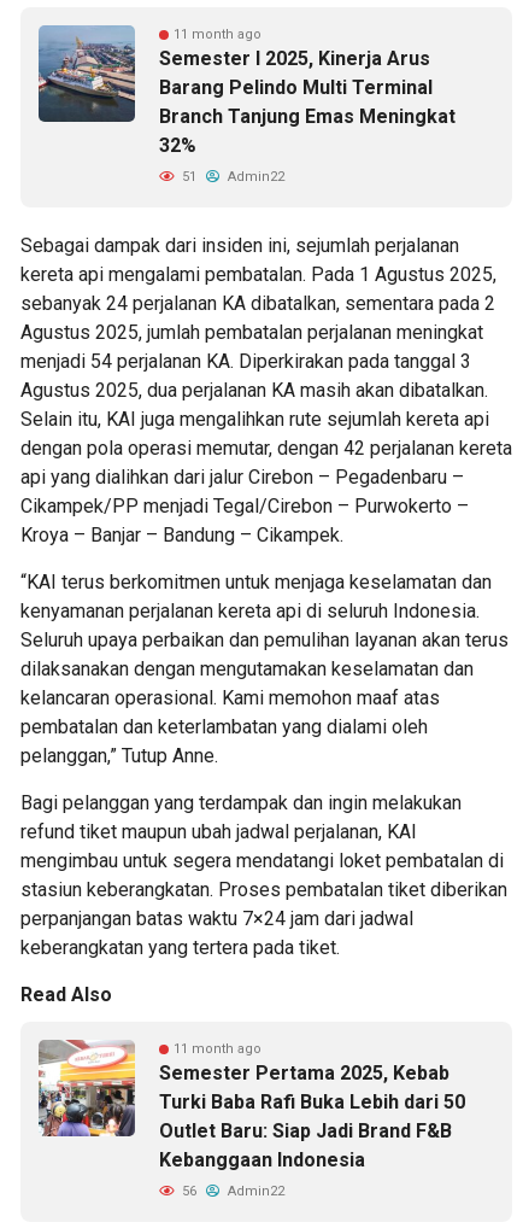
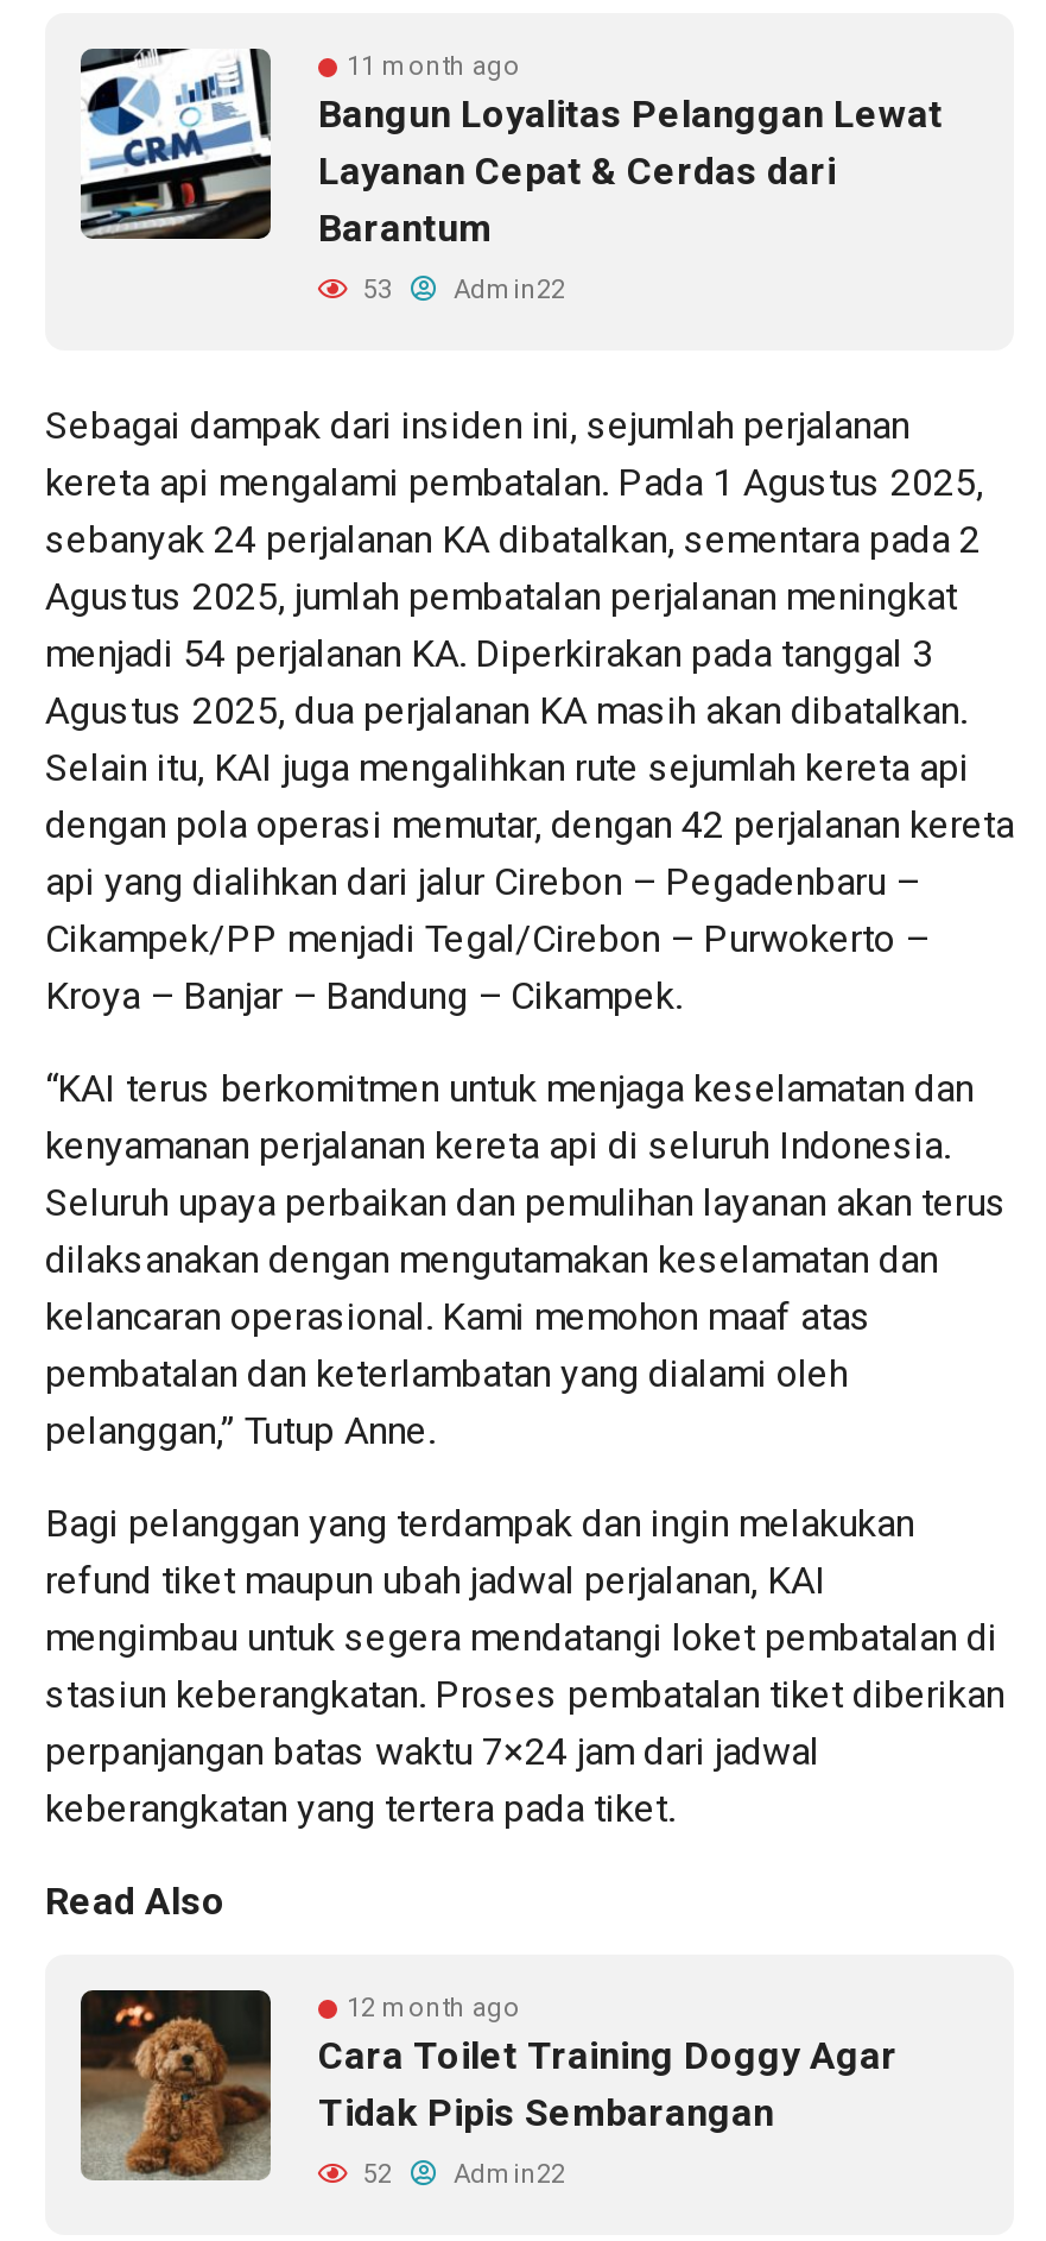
[37,24,456,157] [image] | Semester I 2025, Kinerja Arus | Barang Pelindo Multi Terminal | Branch Tanjung Emas Meningkat | 32% -> [78,46,943,251] [image] | Bangun Loyalitas Pelanggan Lewat | Layanan Cepat & Cerdas dari | Barantum
[178,169,284,185] 51 Admin22 -> [356,274,565,305] 53 Admin22
[37,1039,465,1171] [image] | 11 month ago | Semester Pertama 2025, Kebab | Turki Baba Rafi Buka Lebih dari 50 | Outlet Baru: Siap Jadi Brand F&B | Kebanggaan Indonesia -> [78,1988,898,2183] [image] | 12 month ago | Cara Toilet Training Doggy Agar | Tidak Pipis Sembarangan
[178,1183,284,1199] 56 Admin22 -> [356,2159,565,2190] 52 Admin22

